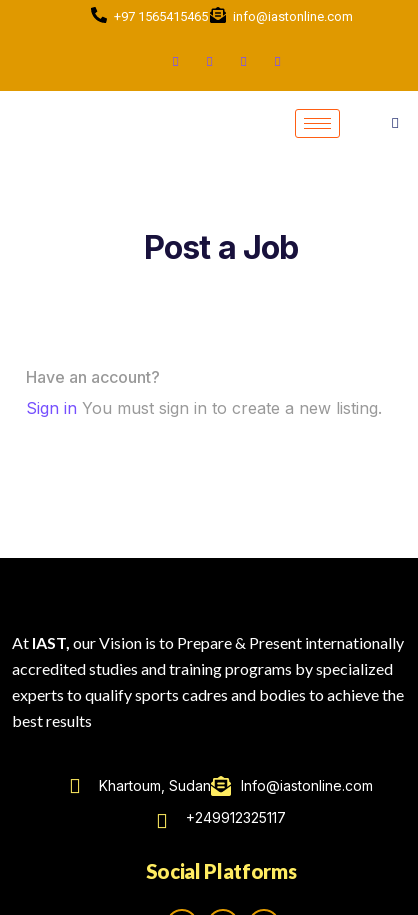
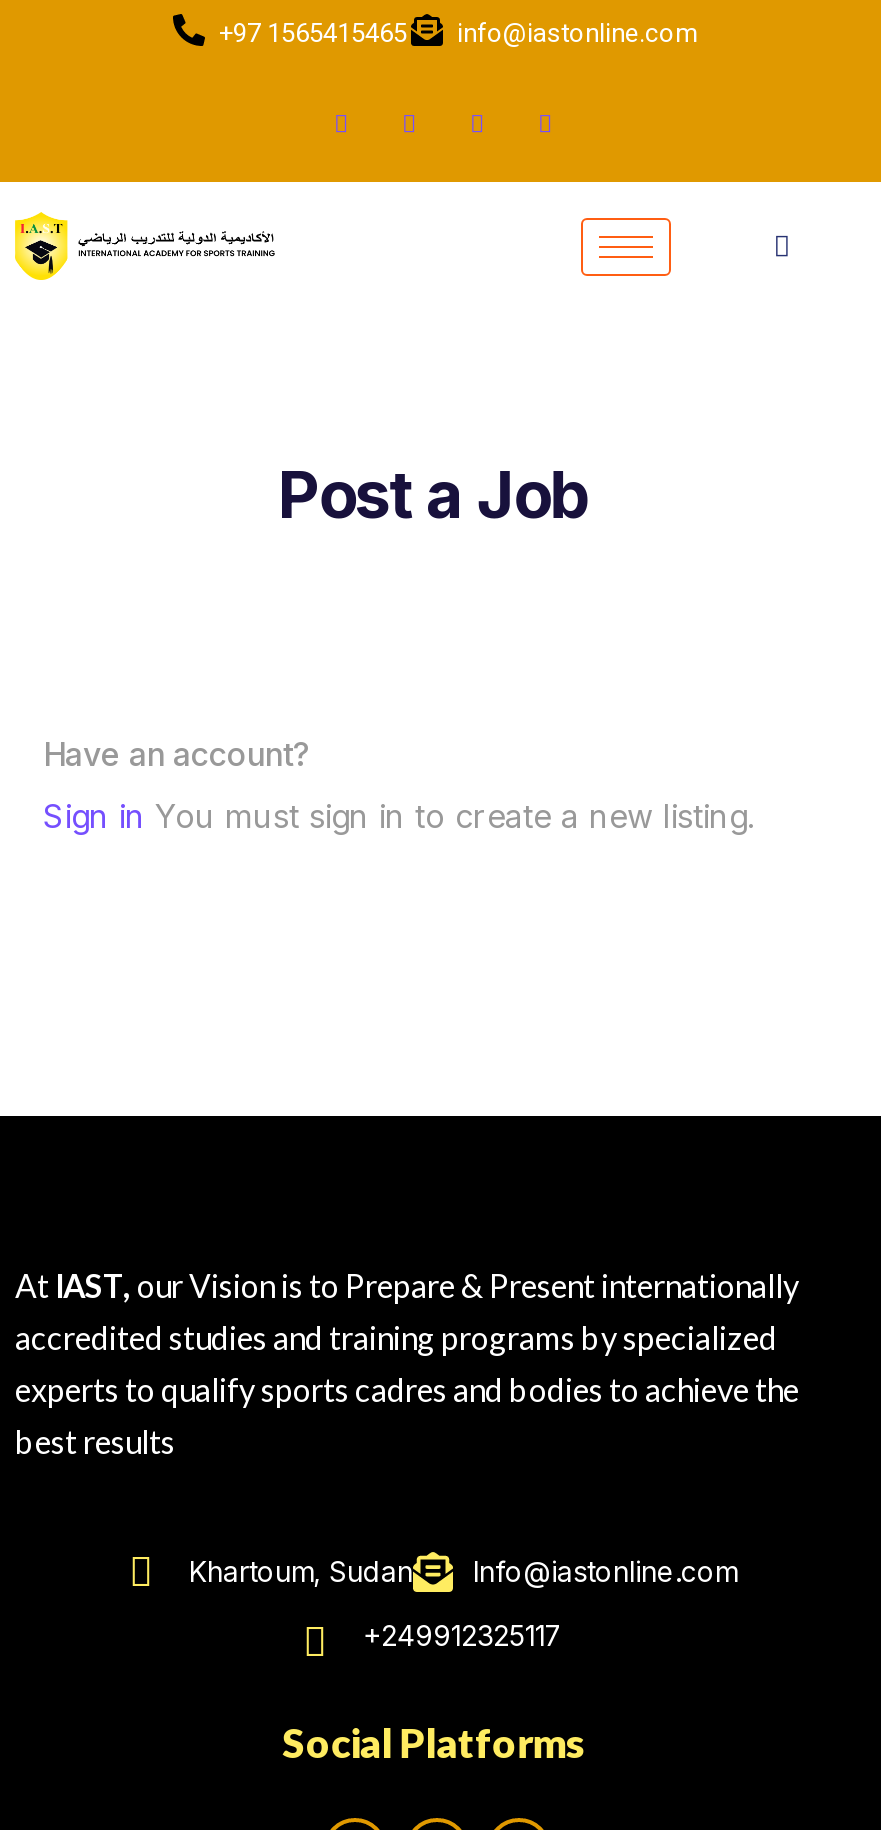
none -> [13,210,275,282] [image]

